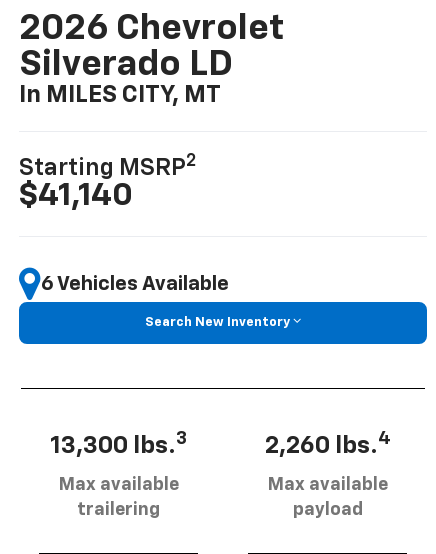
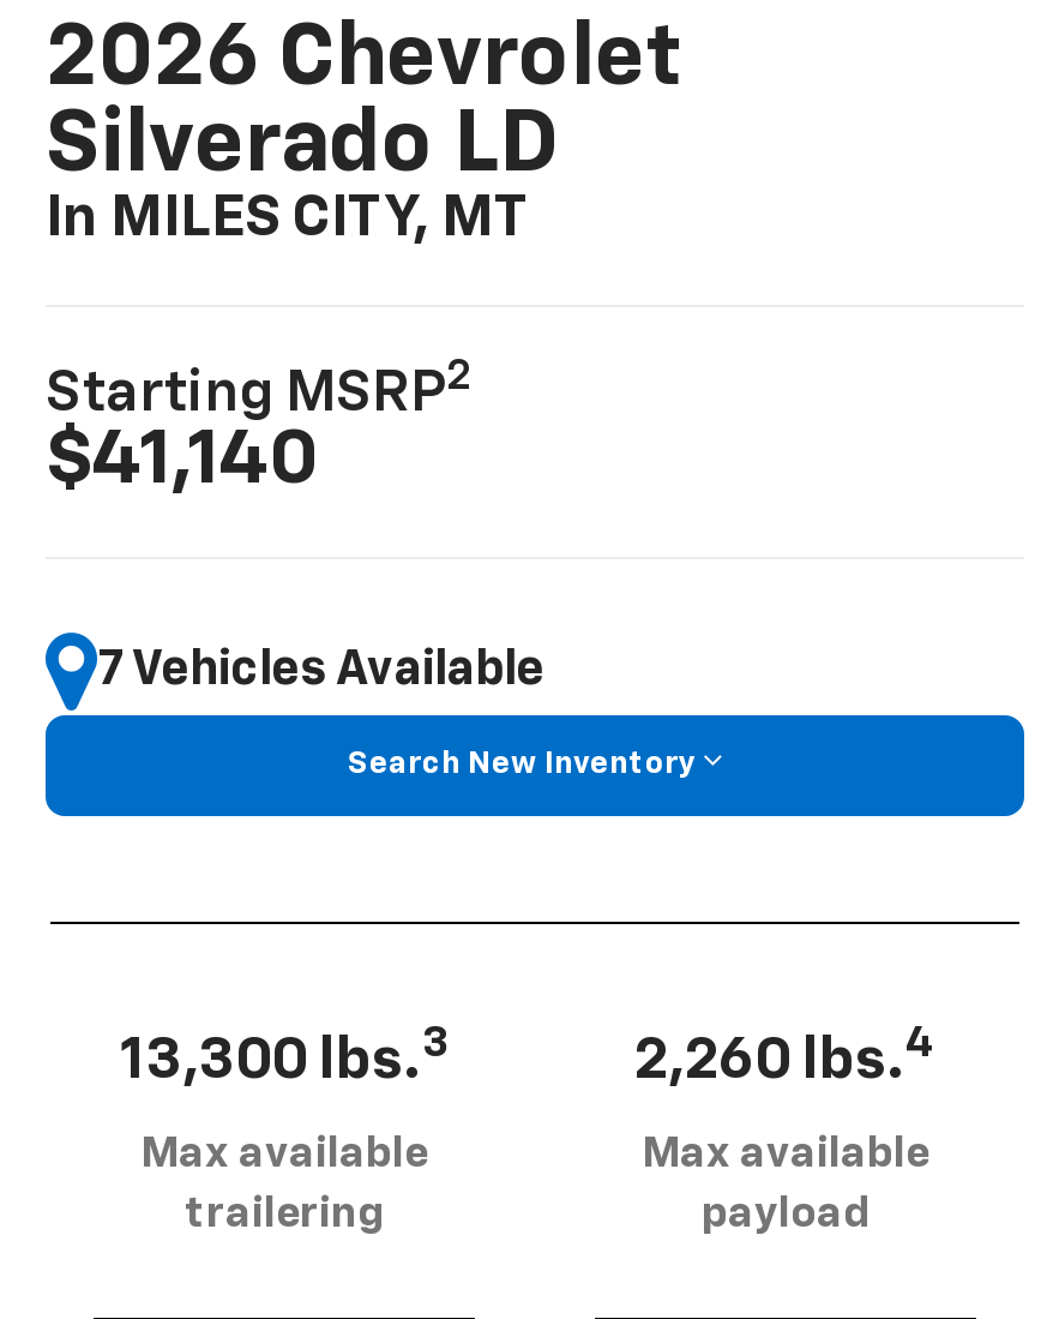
[41,274,229,294] 6 Vehicles Available -> [98,646,544,694] 7 Vehicles Available

